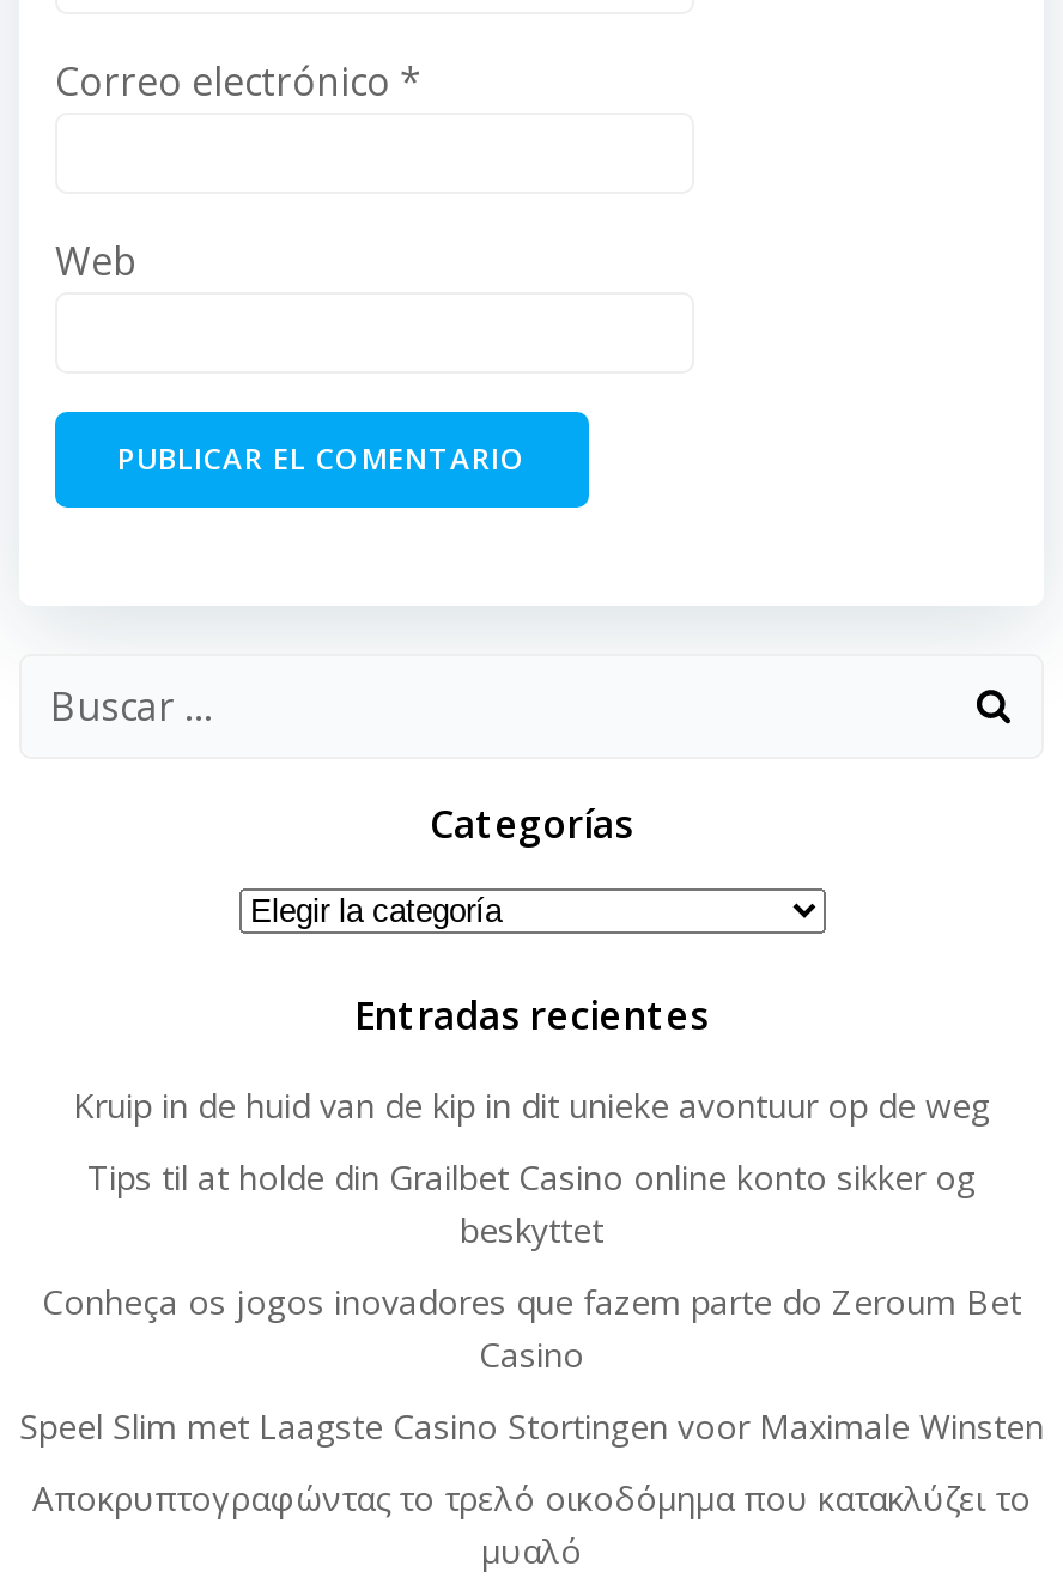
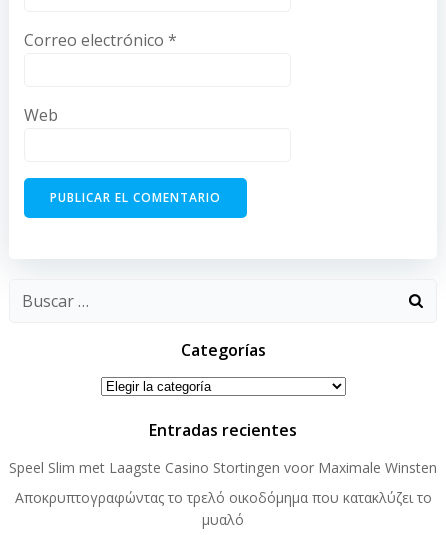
[42,1082,1021,1377] Kruip in de huid van de kip in dit unieke avontuur op de weg | Tips til at holde din Grailbet Casino online konto sikker og | beskyttet | Conheça os jogos inovadores que fazem parte do Zeroum Bet | Casino -> none

